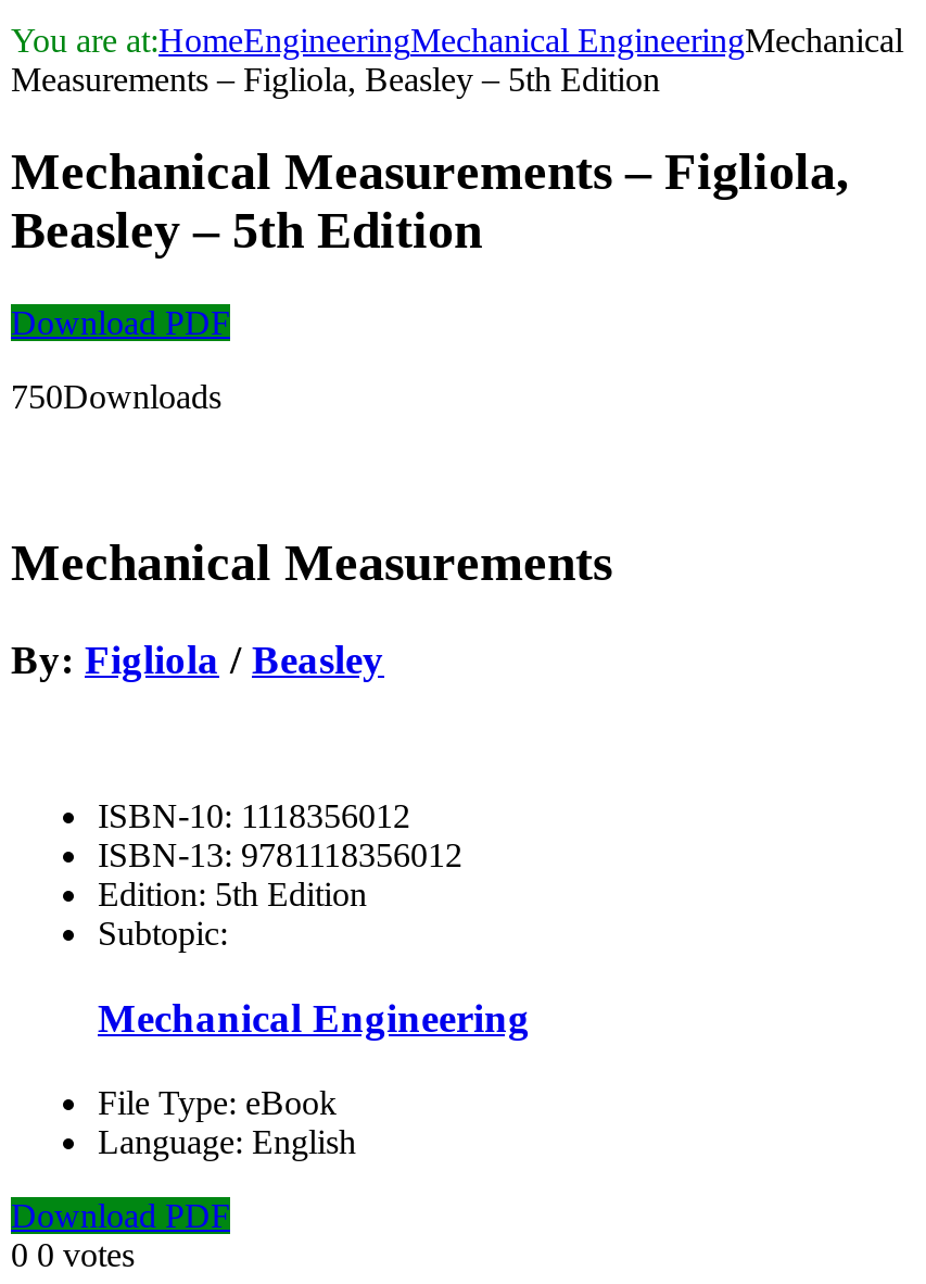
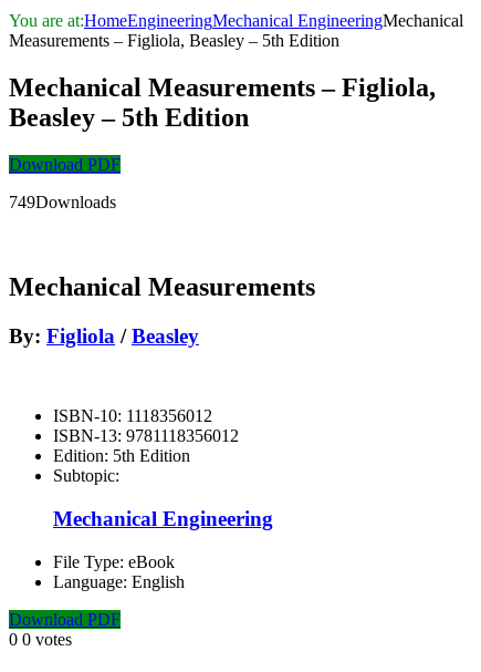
[11,378,221,415] 750Downloads -> [9,192,116,211] 749Downloads

